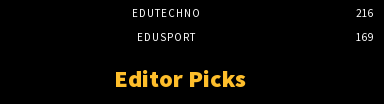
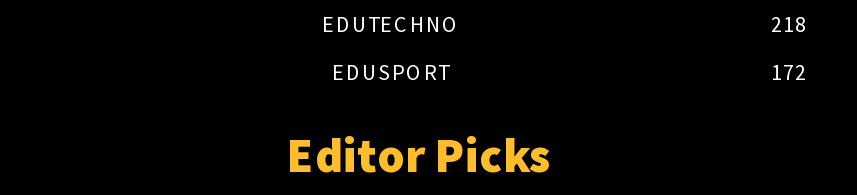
[356,6,374,20] 216 -> [771,10,807,38] 218
[356,30,374,44] 169 -> [771,58,807,86] 172

